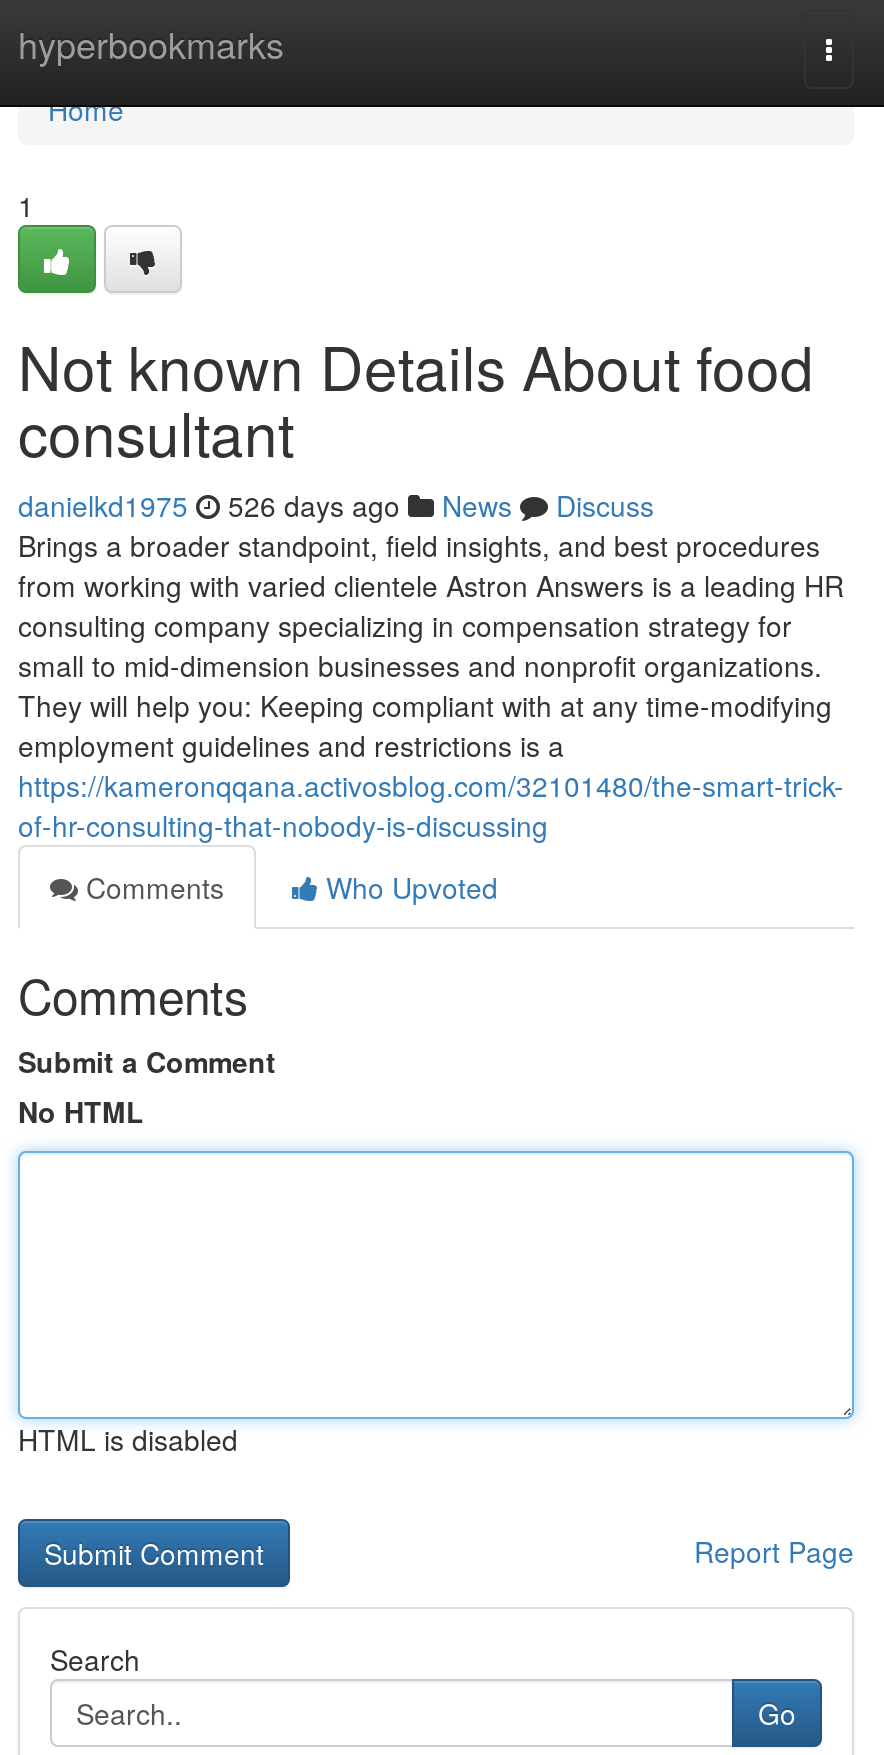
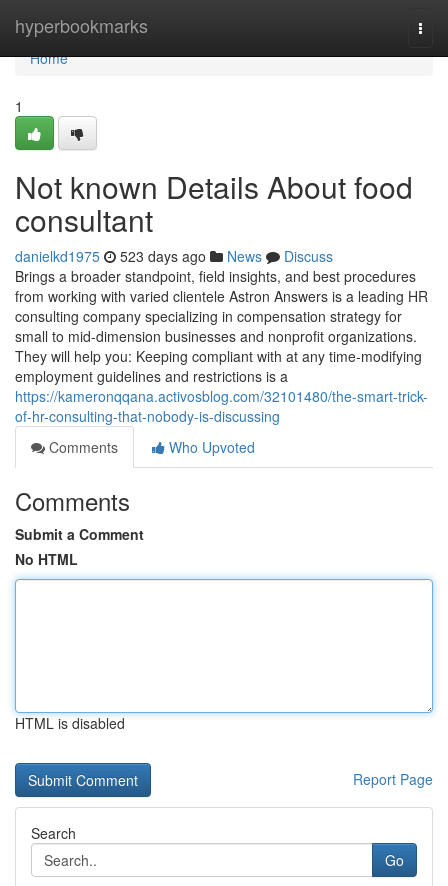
[18,485,654,525] danielkd1975 526 days ago News Discuss -> [15,246,333,266] danielkd1975 523 days ago News Discuss

